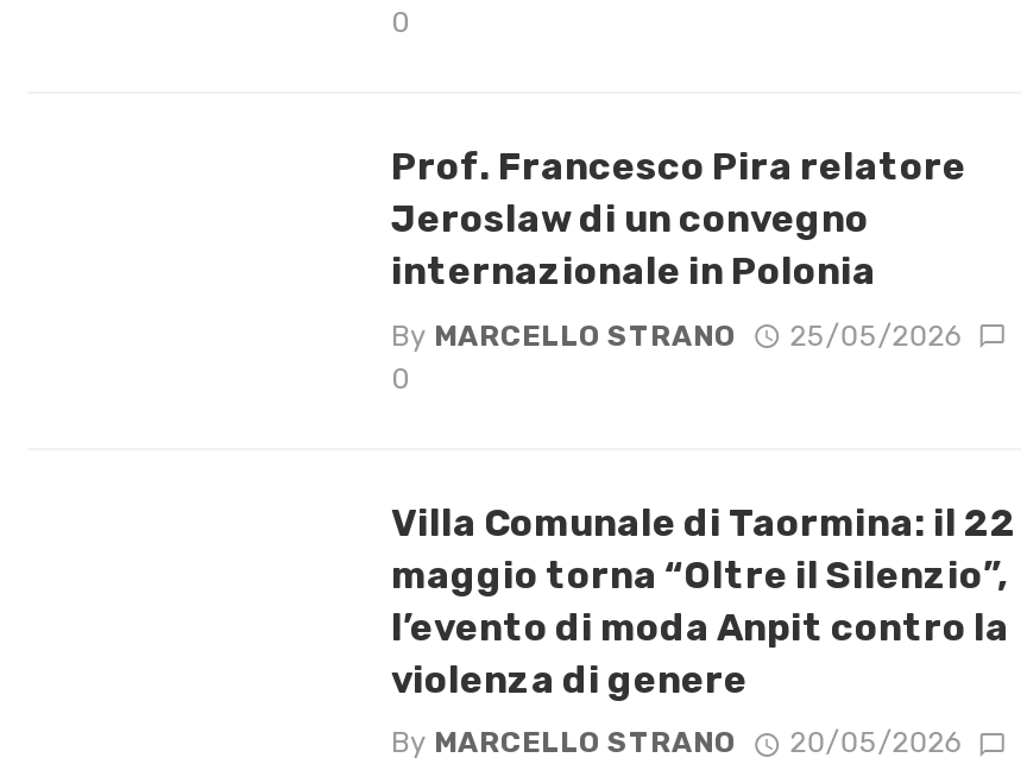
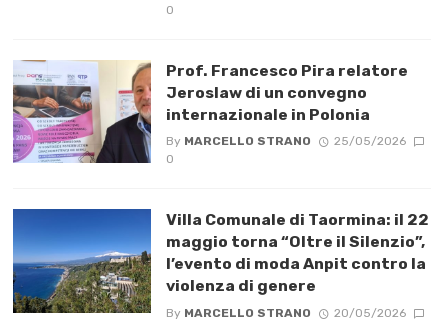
none -> [12,59,152,164] [image]
none -> [12,208,152,314] [image]

